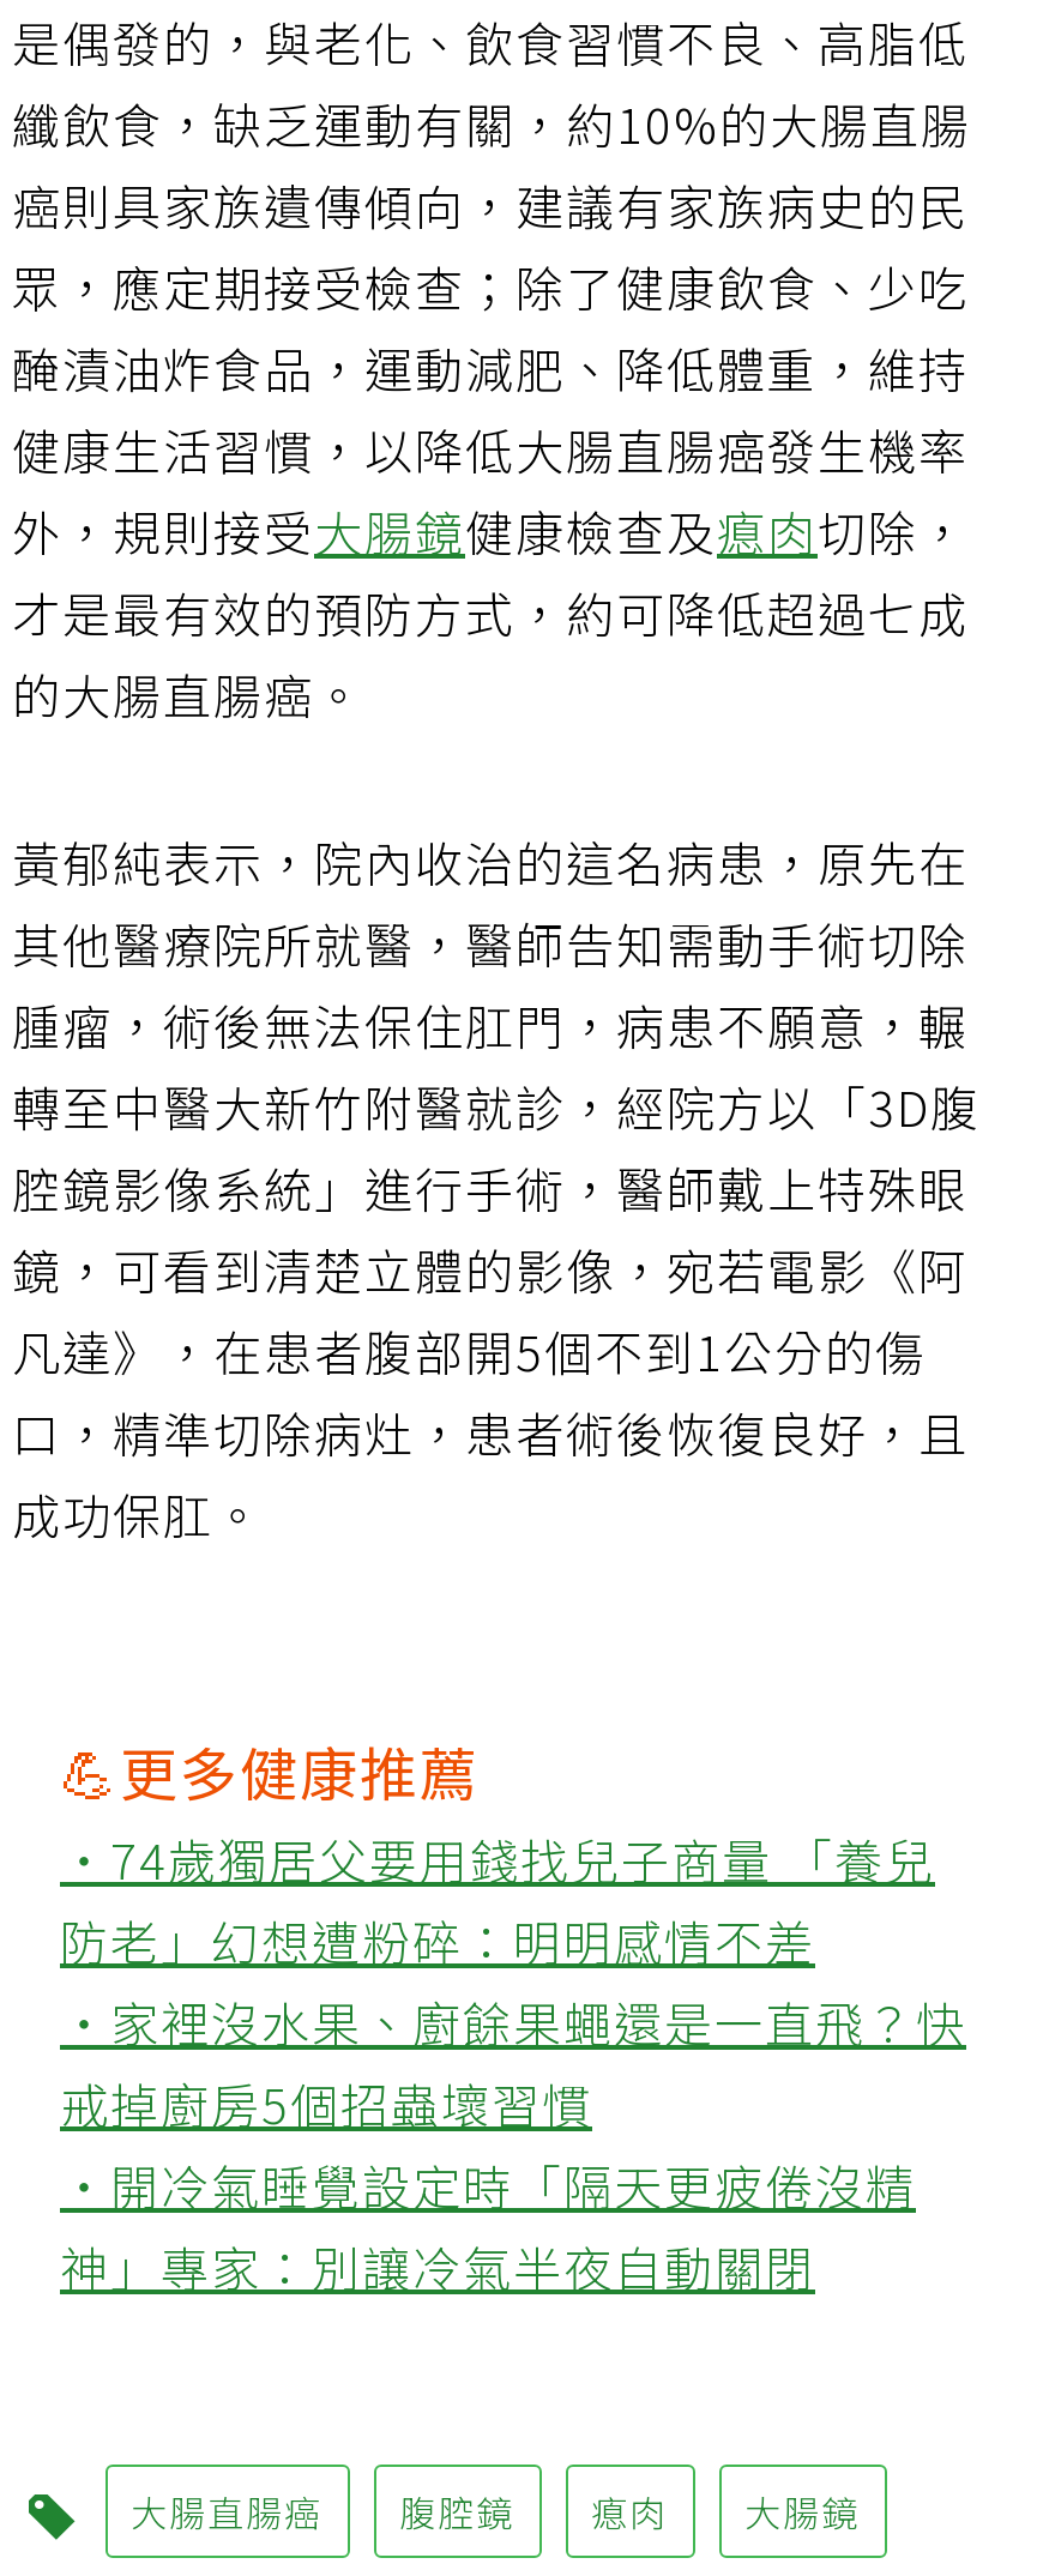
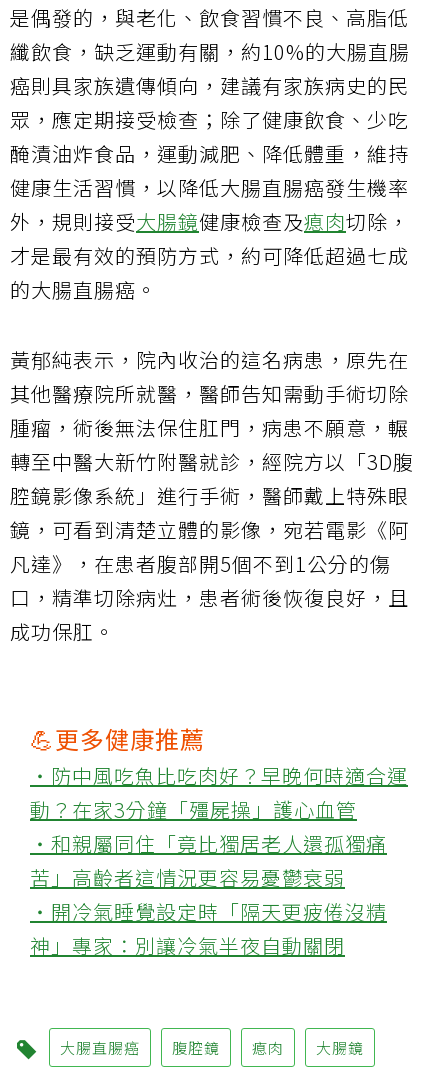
[60,1824,966,2138] ‧74歲獨居父要用錢找兒子商量 「養兒 | 防老」幻想遭粉碎：明明感情不差 | ‧家裡沒水果、廚餘果蠅還是一直飛？快 | 戒掉廚房5個招蟲壞習慣 -> [30,761,408,892] ‧防中風吃魚比吃肉好？早晚何時適合運 | 動？在家3分鐘「殭屍操」護心血管 | ‧和親屬同住「竟比獨居老人還孤獨痛 | 苦」高齡者這情況更容易憂鬱衰弱

